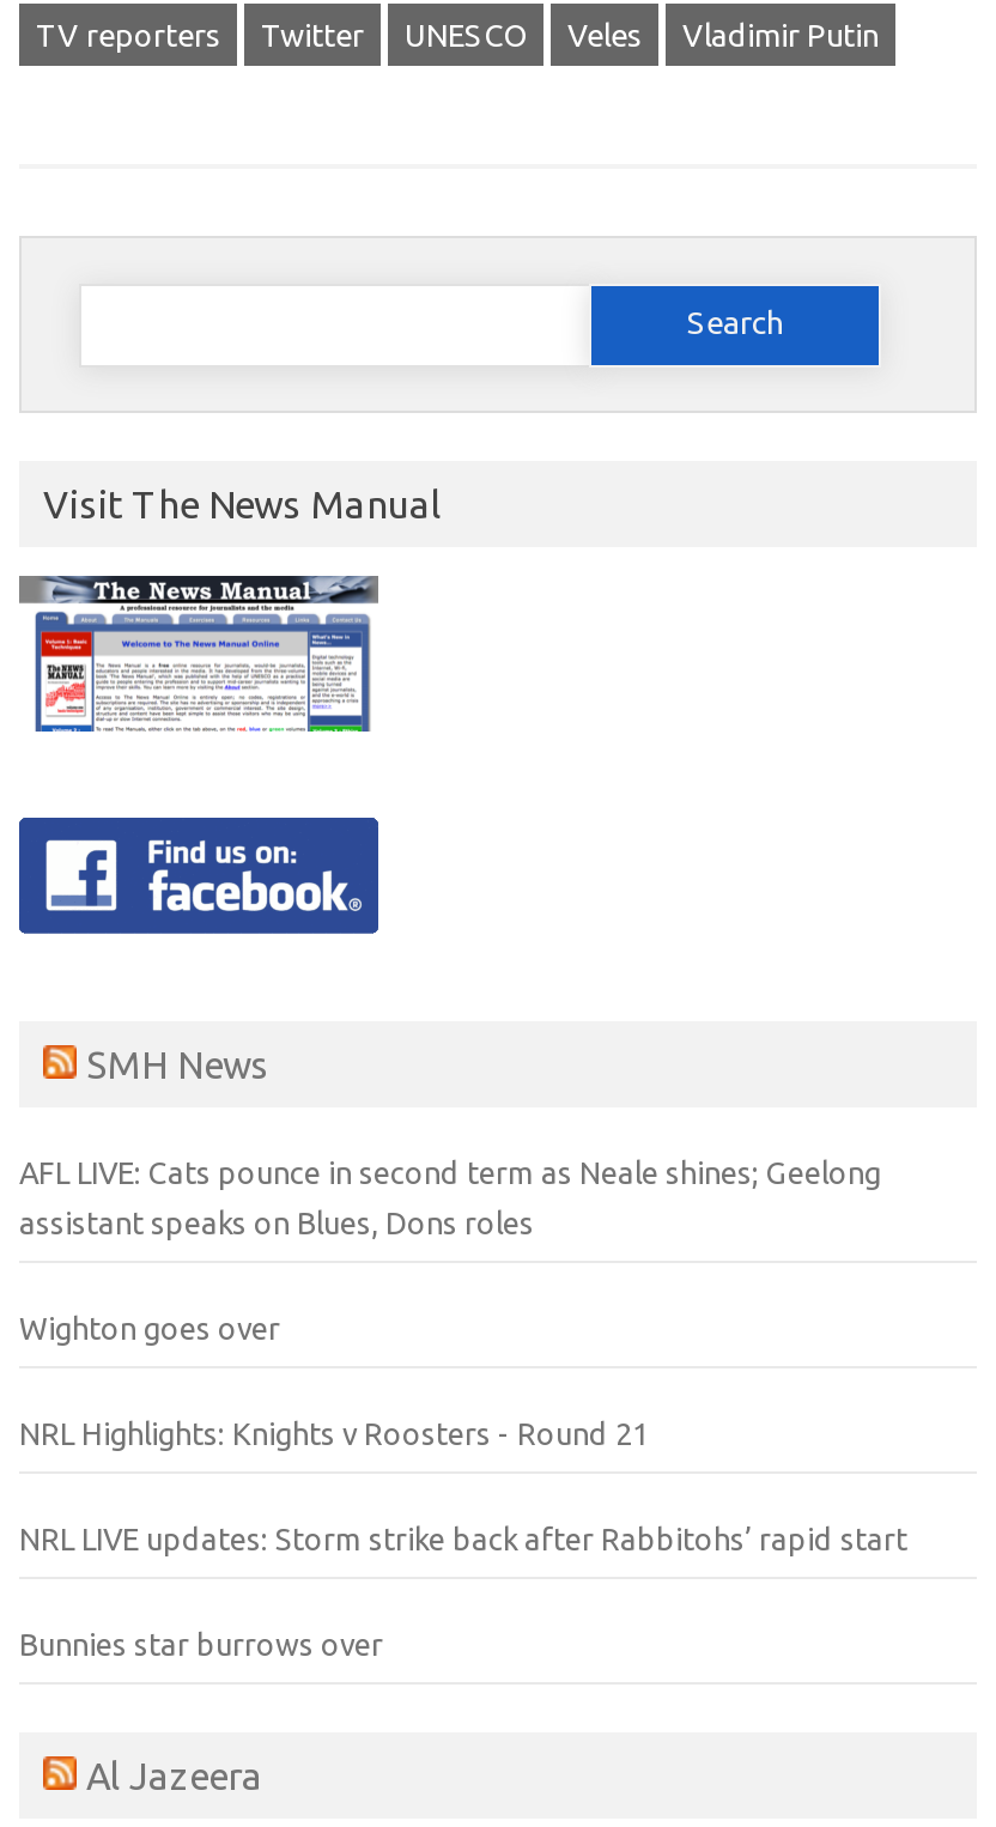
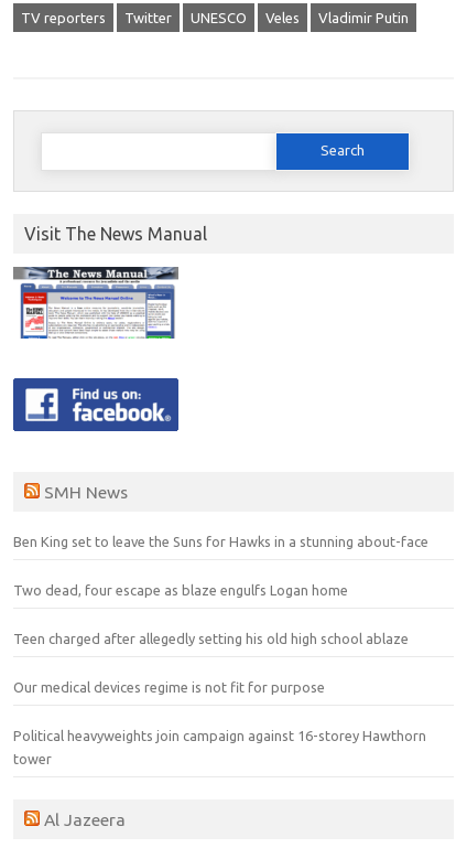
[19,1156,881,1189] AFL LIVE: Cats pounce in second term as Neale shines; Geelong -> [13,533,428,549] Ben King set to leave the Suns for Hawks in a stunning about-face
[19,1206,534,1239] assistant speaks on Blues, Dons roles -> [13,582,348,597] Two dead, four escape as blaze engulfs Logan home
[19,1311,280,1345] Wighton goes over -> [13,630,409,646] Teen charged after allegedly setting his old high school ablaze
[19,1417,649,1450] NRL Highlights: Knights v Roosters - Round 21 -> [13,679,325,694] Our medical devices regime is not fit for purpose
[19,1522,907,1555] NRL LIVE updates: Storm strike back after Rabbitohs’ rapid start -> [13,727,426,743] Political heavyweights join campaign against 16-storey Hawthorn
[19,1627,383,1661] Bunnies star burrows over -> [13,751,52,766] tower

